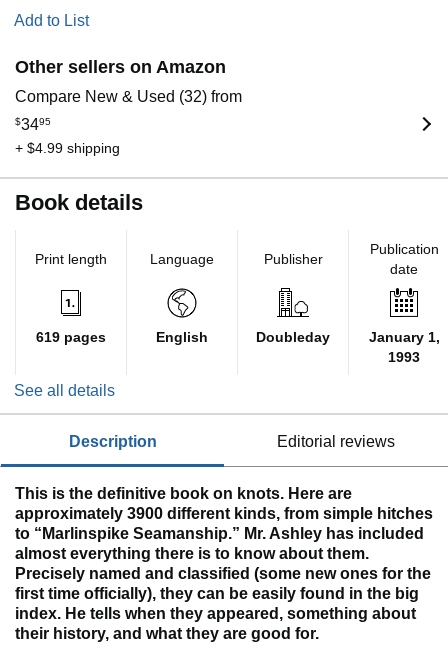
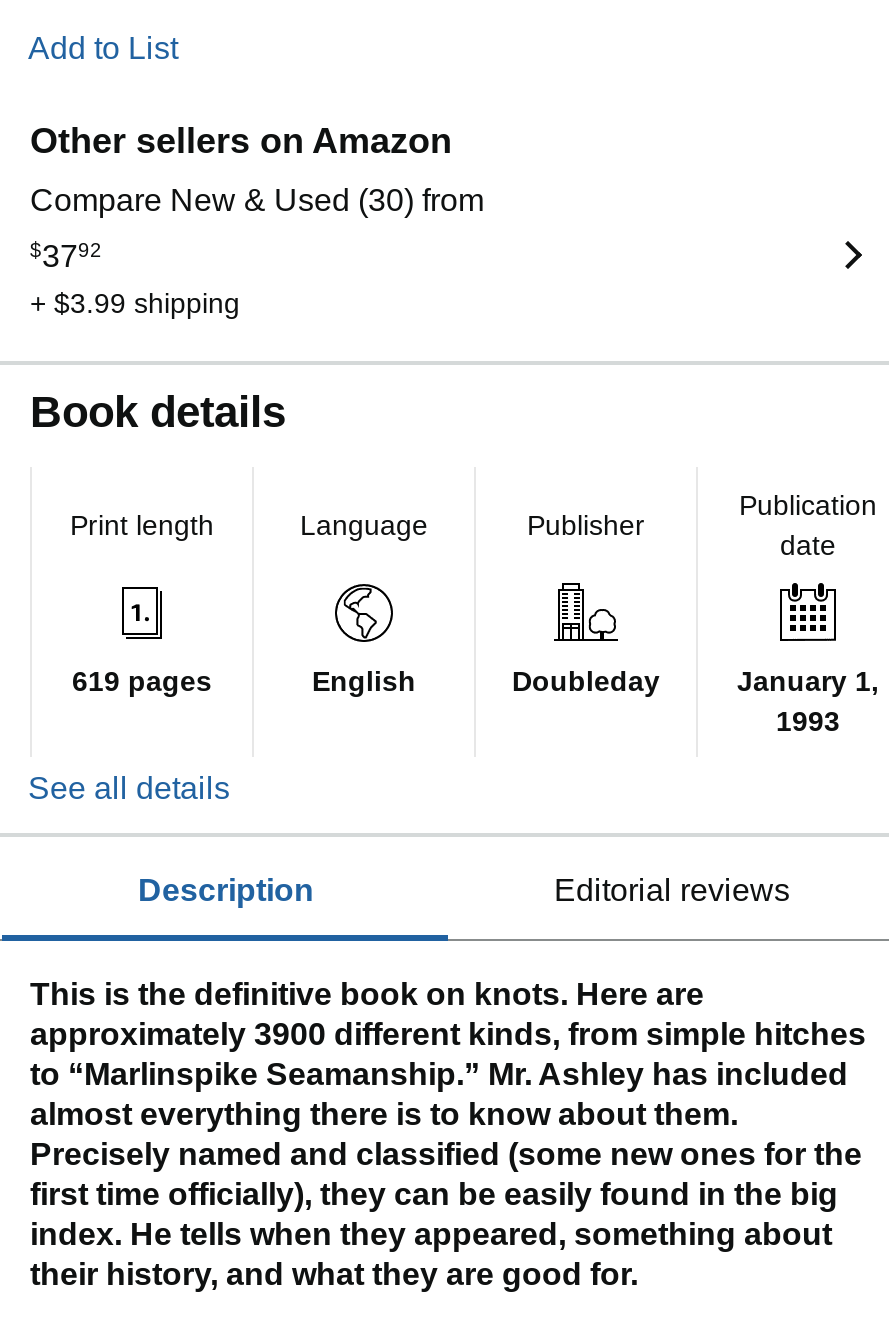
[15,88,242,105] Compare New & Used (32) from -> [30,183,484,217] Compare New & Used (30) from
[15,116,51,133] $3495 -> [30,239,102,273] $3792
[15,140,120,156] + $4.99 shipping -> [30,287,240,319] + $3.99 shipping

